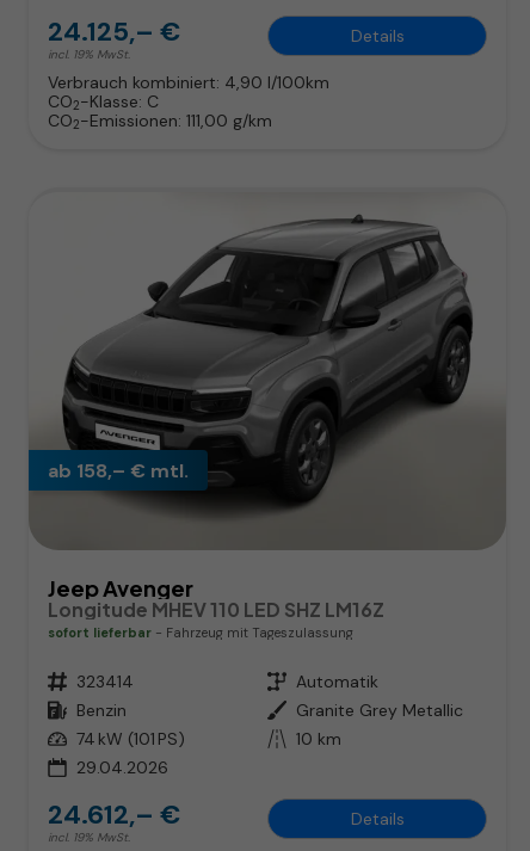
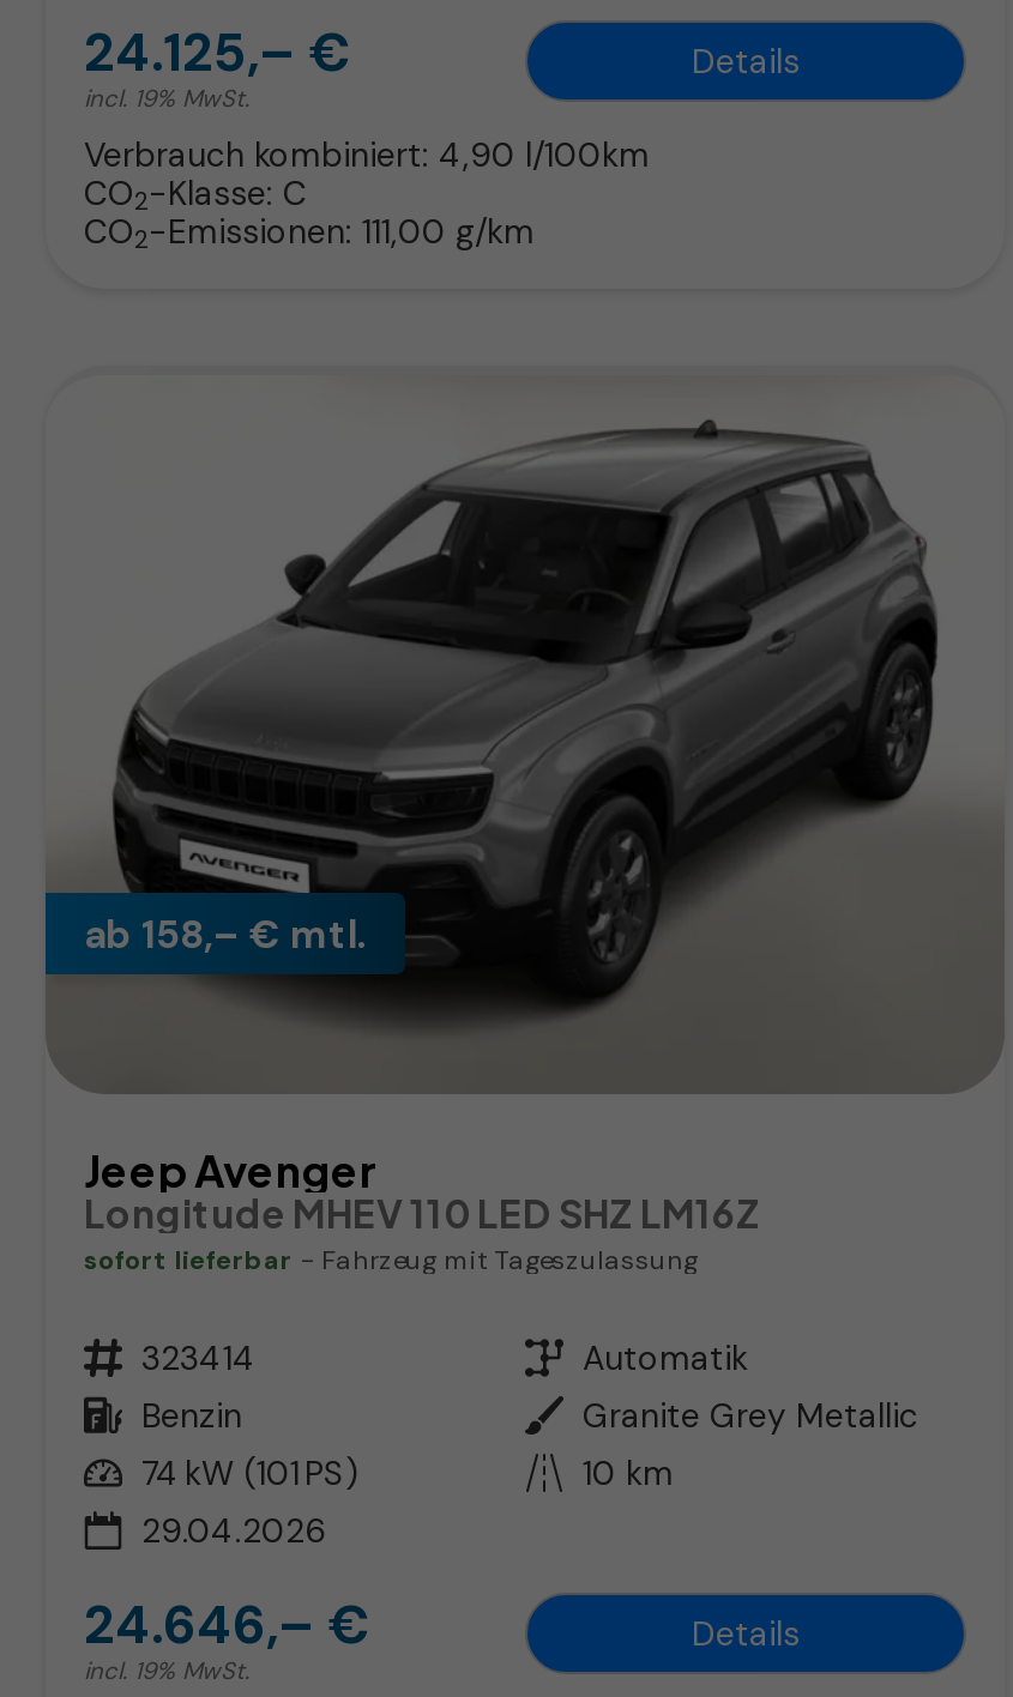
[48,797,180,832] 24.612,– € -> [84,1590,369,1659] 24.646,– €

